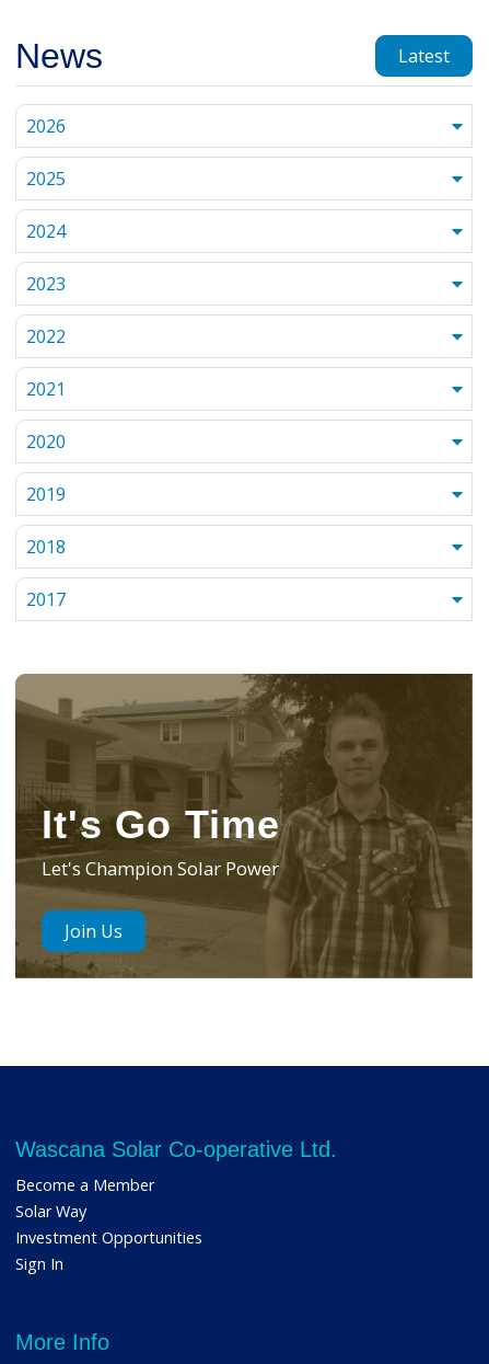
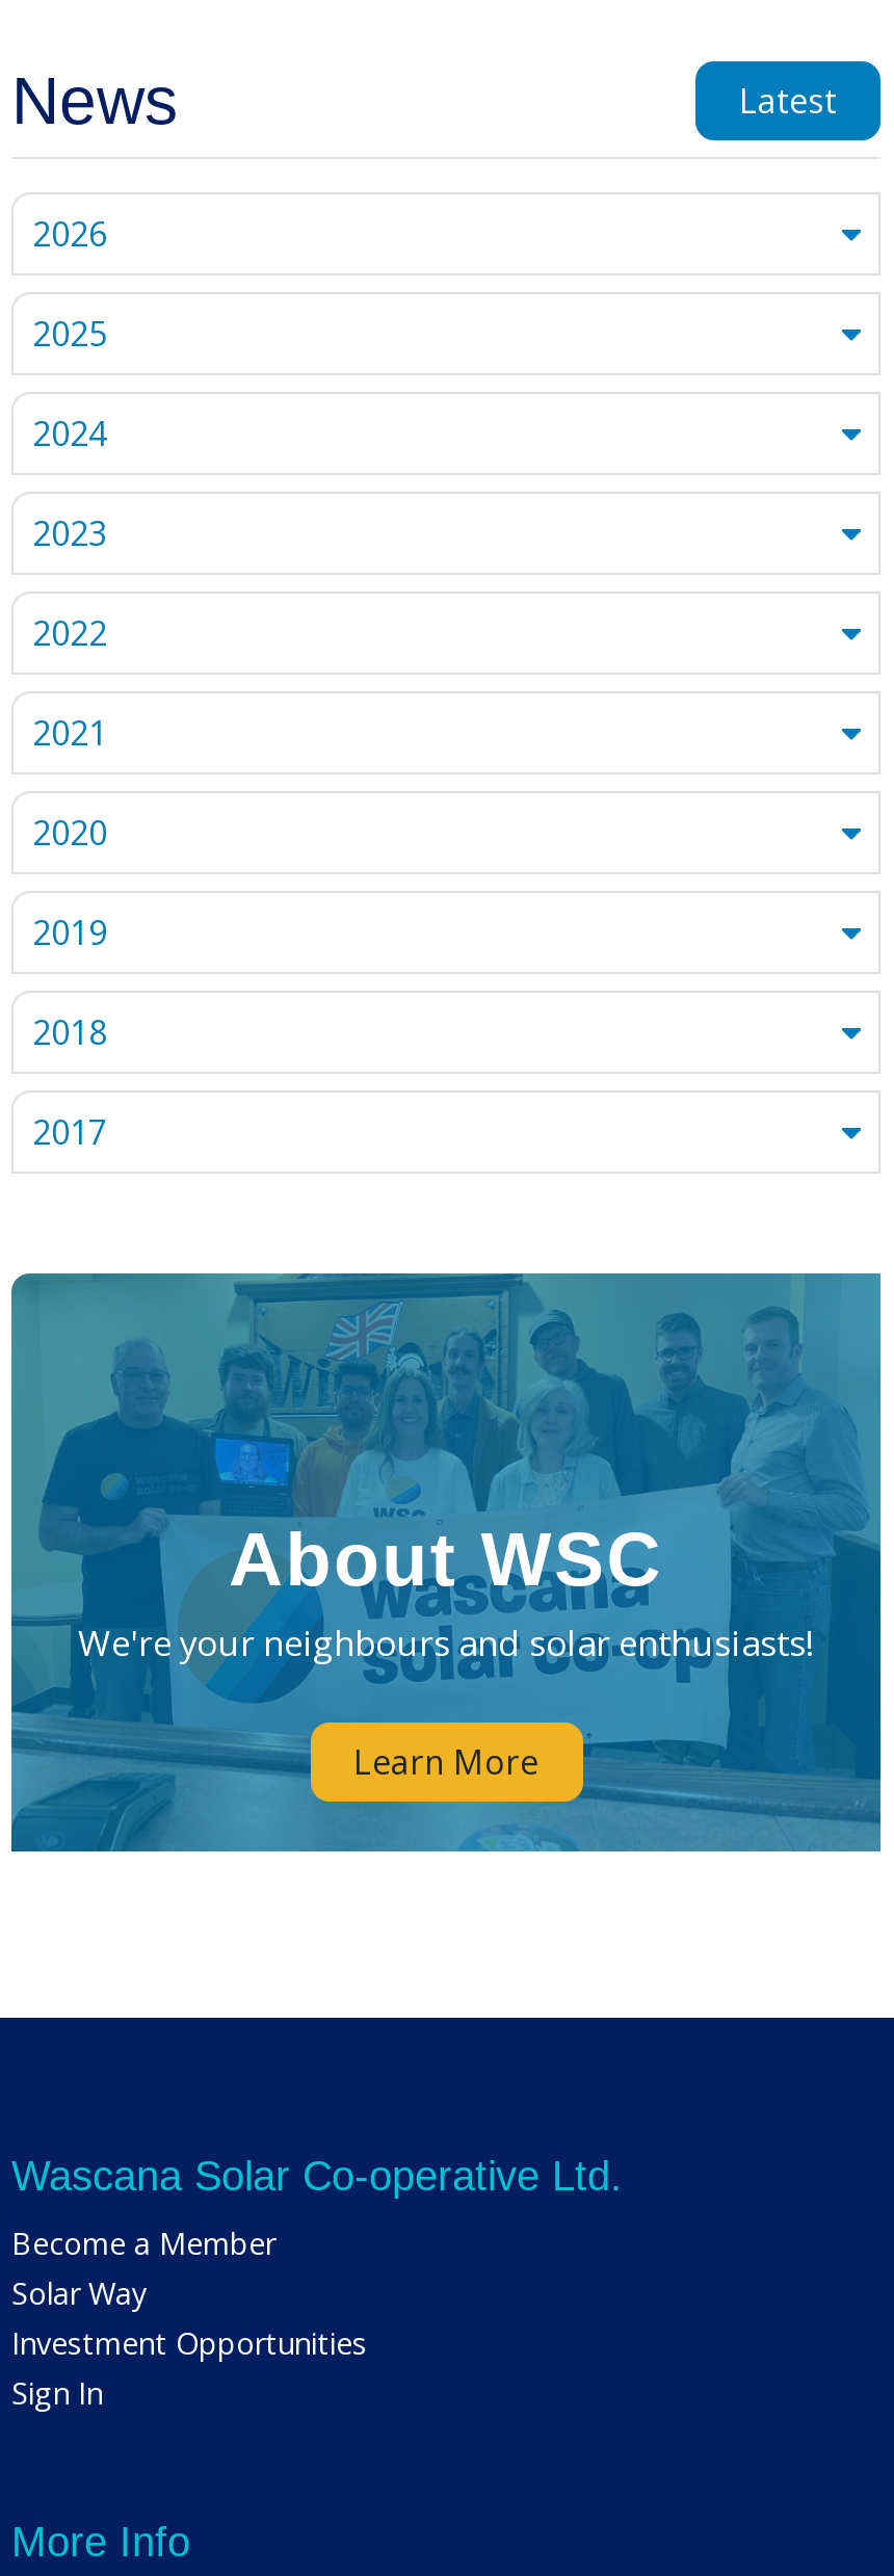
[14,673,474,979] [image] | It's Go Time | Let's Champion Solar Power -> [9,1271,883,1854] [image] | About WSC | We're your neighbours and solar enthusiasts!
[65,919,123,943] Join Us -> [353,1739,538,1784] Learn More

